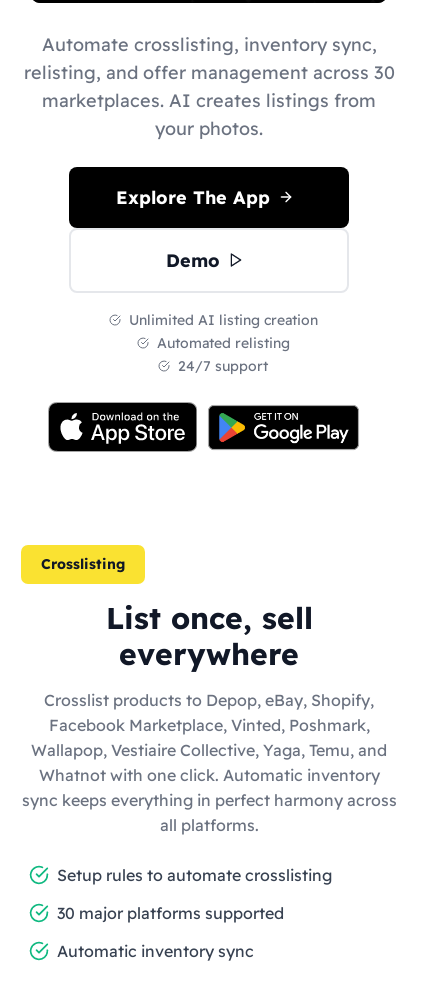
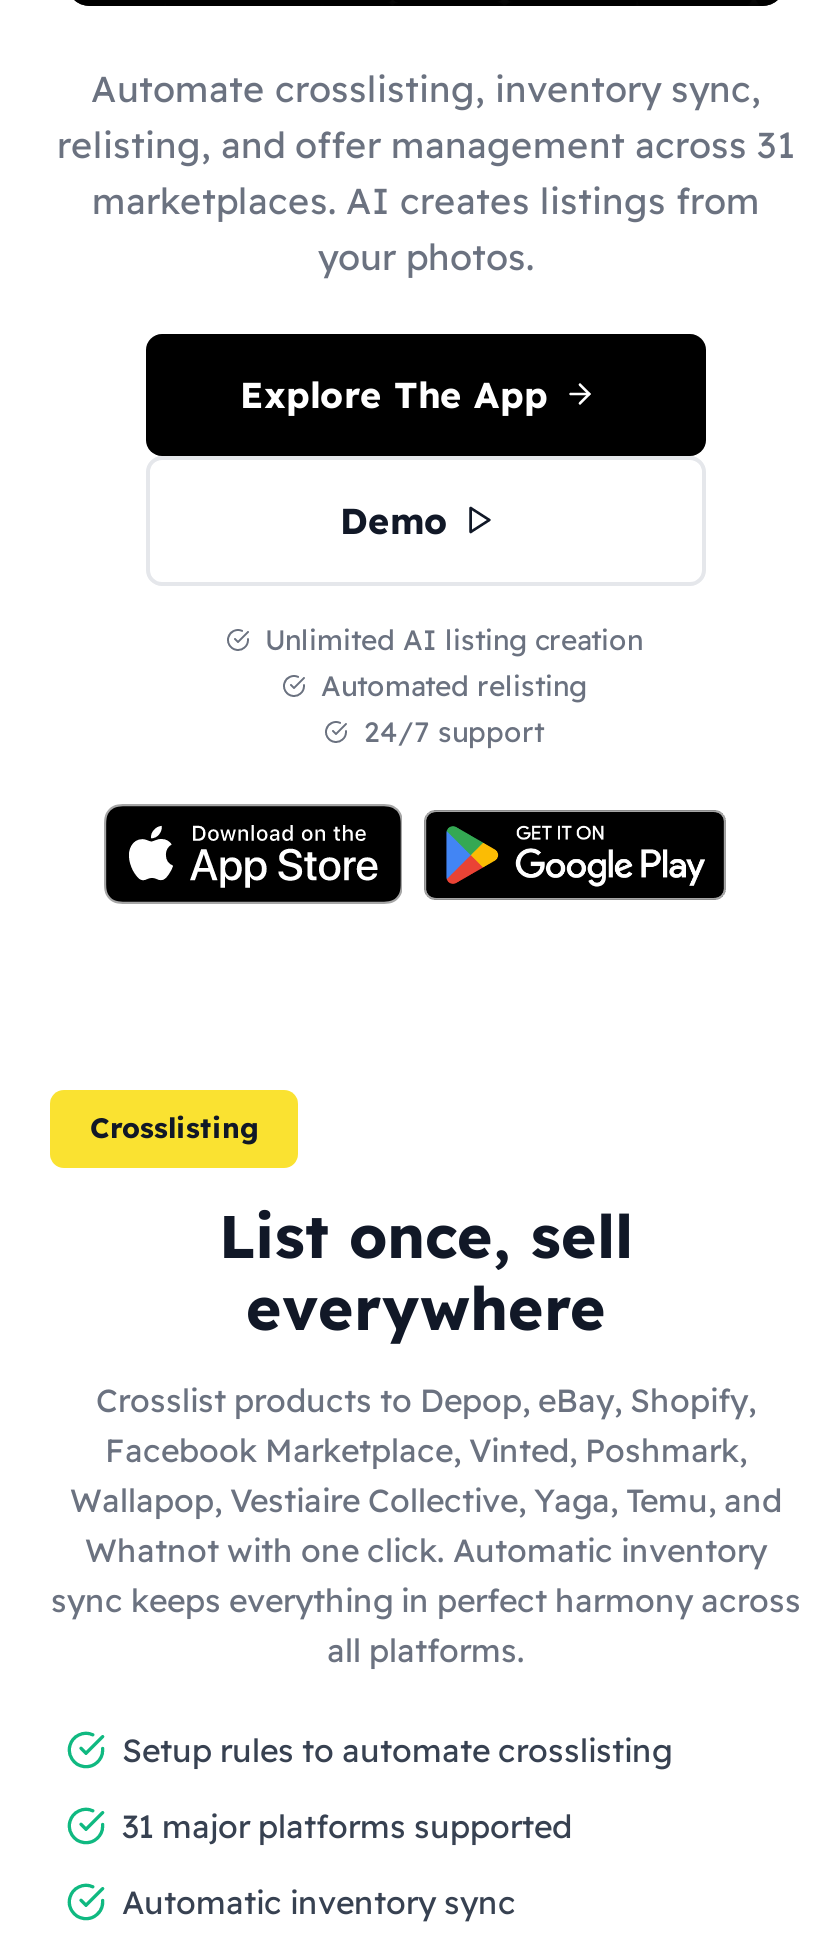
[23,60,394,83] relisting, and offer management across 30 -> [57,121,795,167] relisting, and offer management across 31
[57,902,284,922] 30 major platforms supported -> [122,1805,572,1845] 31 major platforms supported

